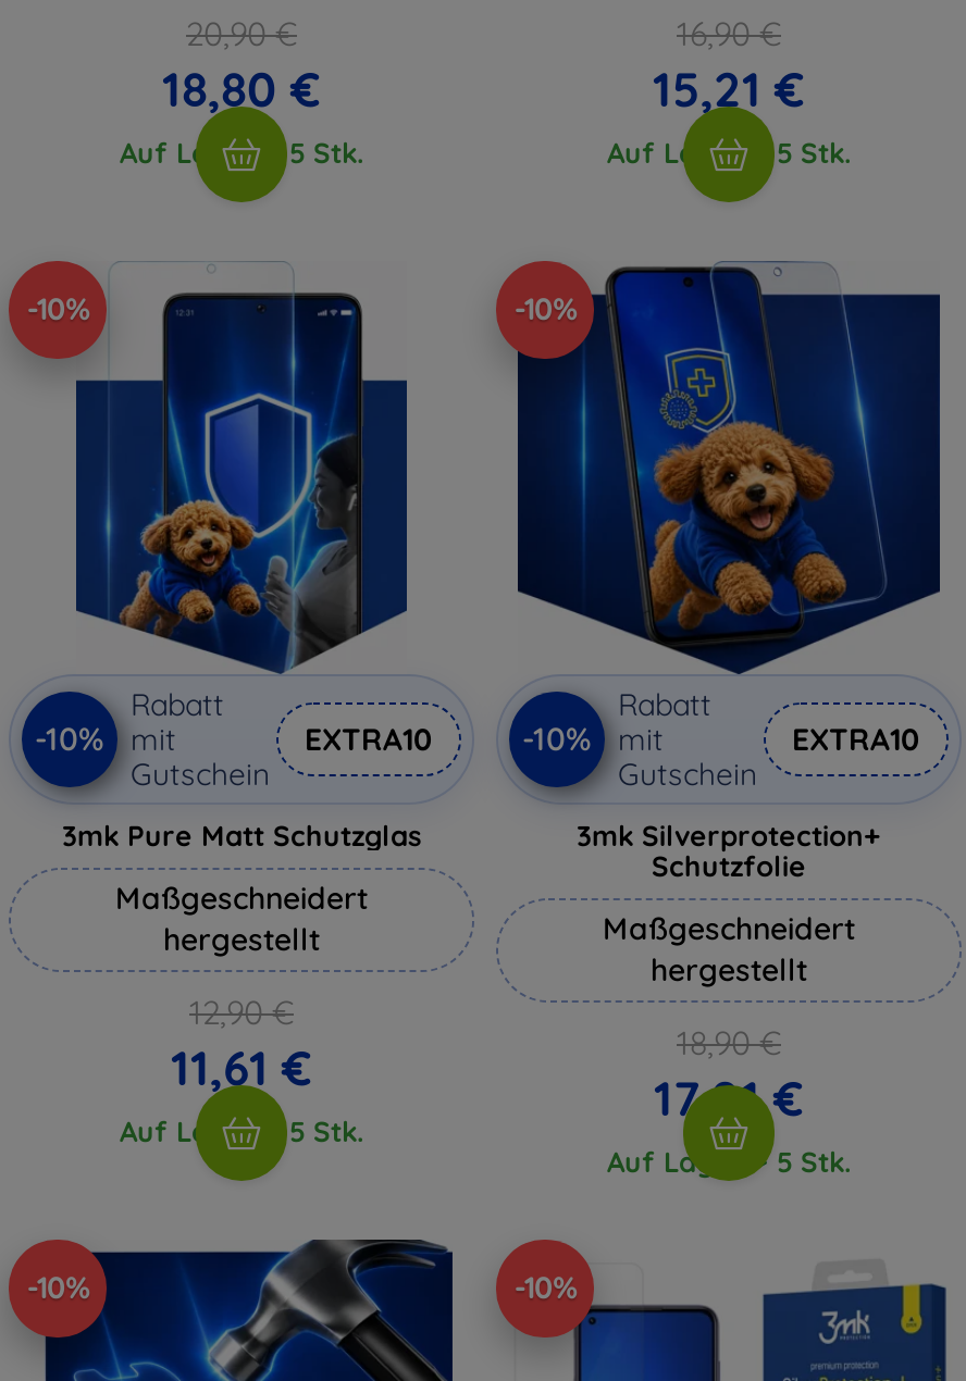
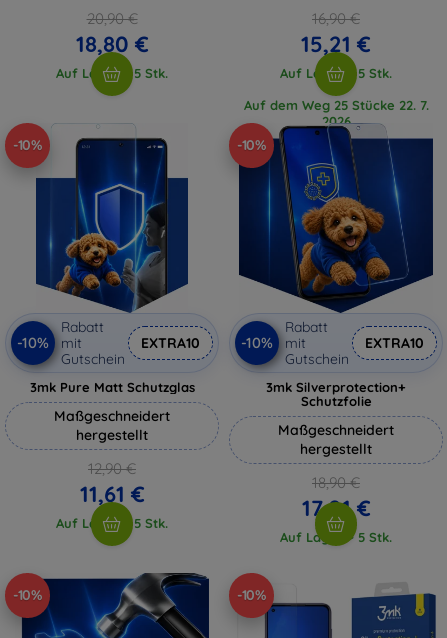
none -> [243,97,428,129] Auf dem Weg 25 Stücke 22. 7. | 2026

